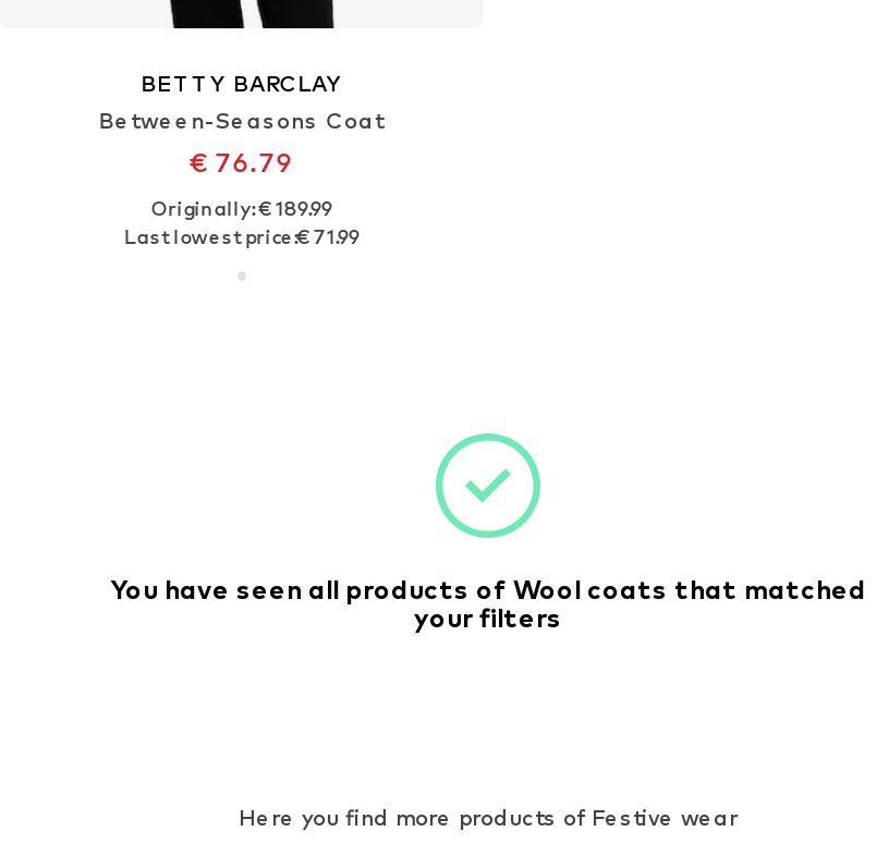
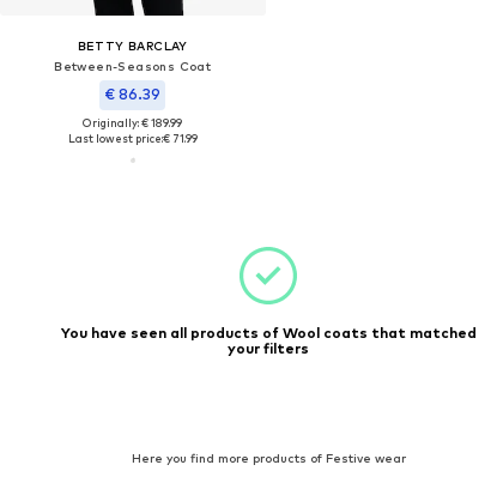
[189,147,294,179] € 76.79 -> [104,85,161,103] € 86.39

